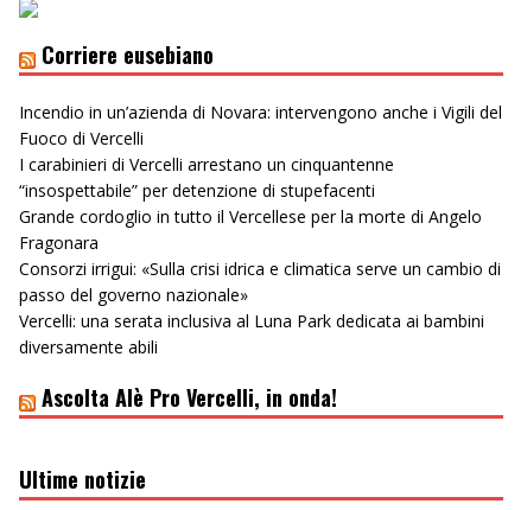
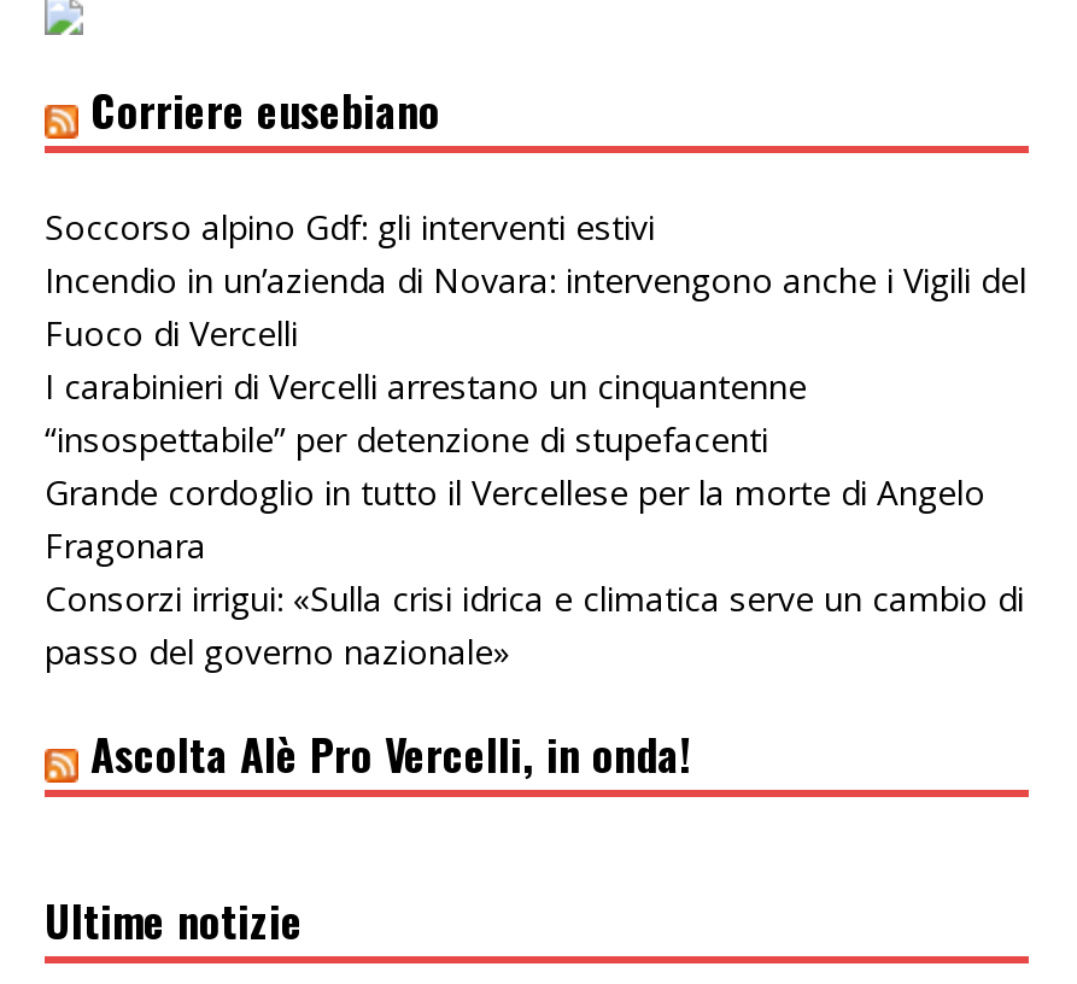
none -> [45,205,655,251] Soccorso alpino Gdf: gli interventi estivi
moved [19,101,502,306] -> [45,258,1026,675]: Incendio in un’azienda di Novara: intervengono anche i Vigili del | Fuoco di Vercelli | I carabinieri di Vercelli arrestano un cinquantenne | “insospettabile” per detenzione di stupefacenti | Grande cordoglio in tutto il Vercellese per la morte di Angelo | Fragonara | Consorzi irrigui: «Sulla crisi idrica e climatica serve un cambio di | passo del governo nazionale»
[19,310,484,358] Vercelli: una serata inclusiva al Luna Park dedicata ai bambini | diversamente abili -> none

